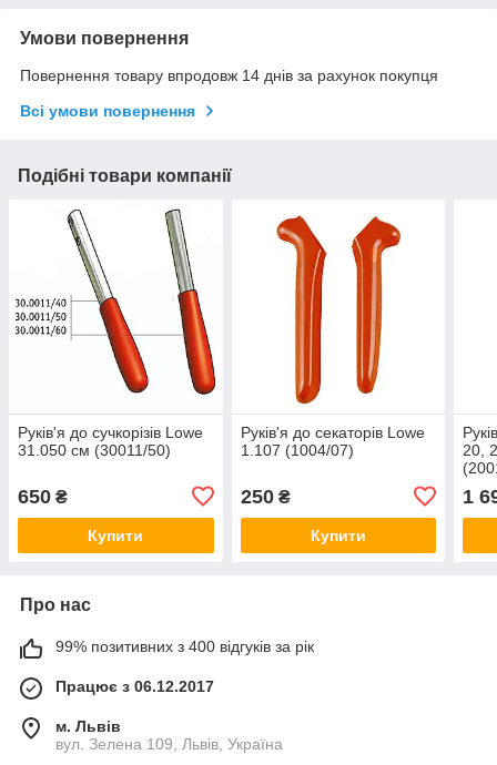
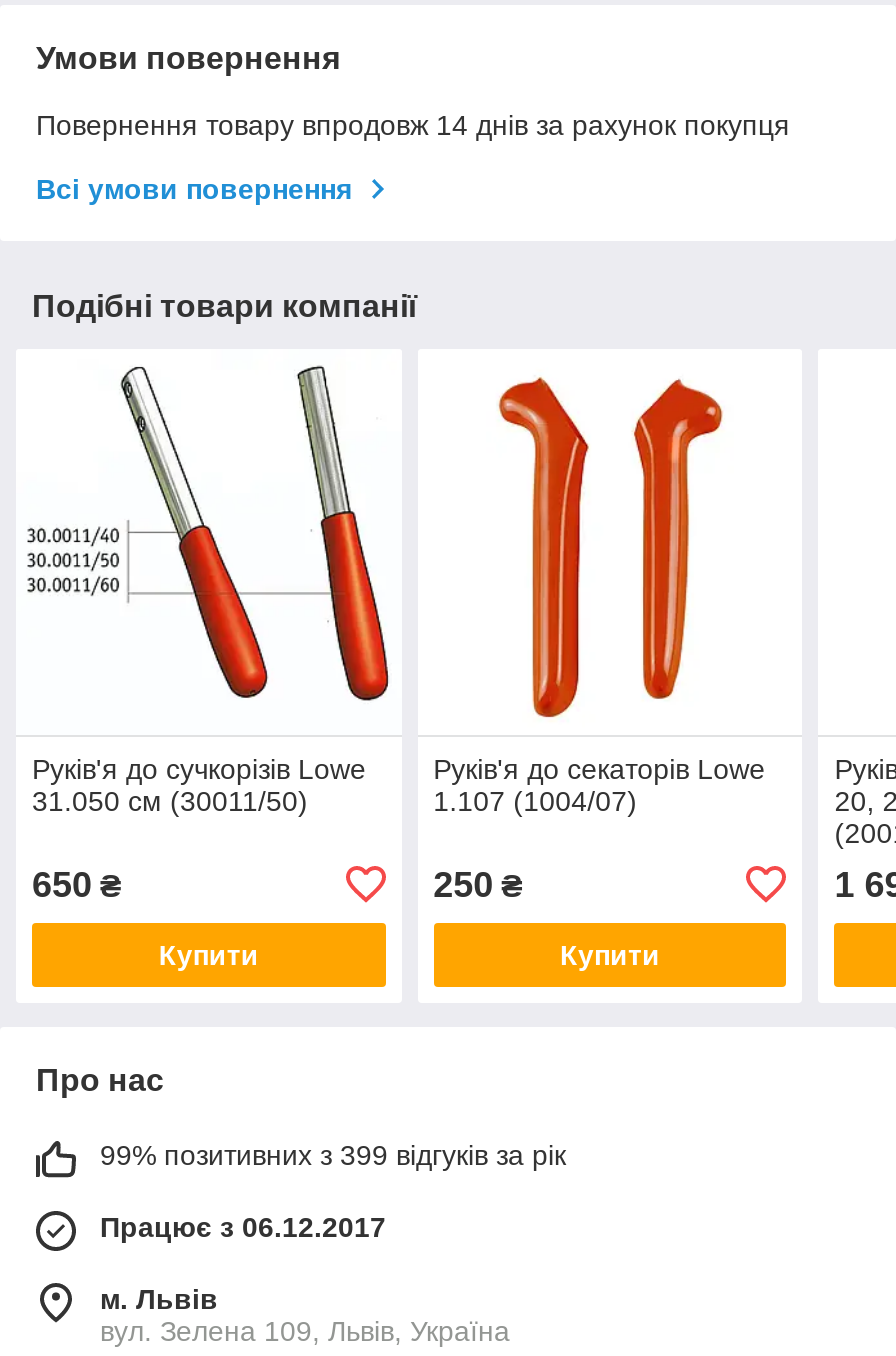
[55,637,314,655] 99% позитивних з 400 відгуків за рік -> [100,1139,566,1171] 99% позитивних з 399 відгуків за рік

